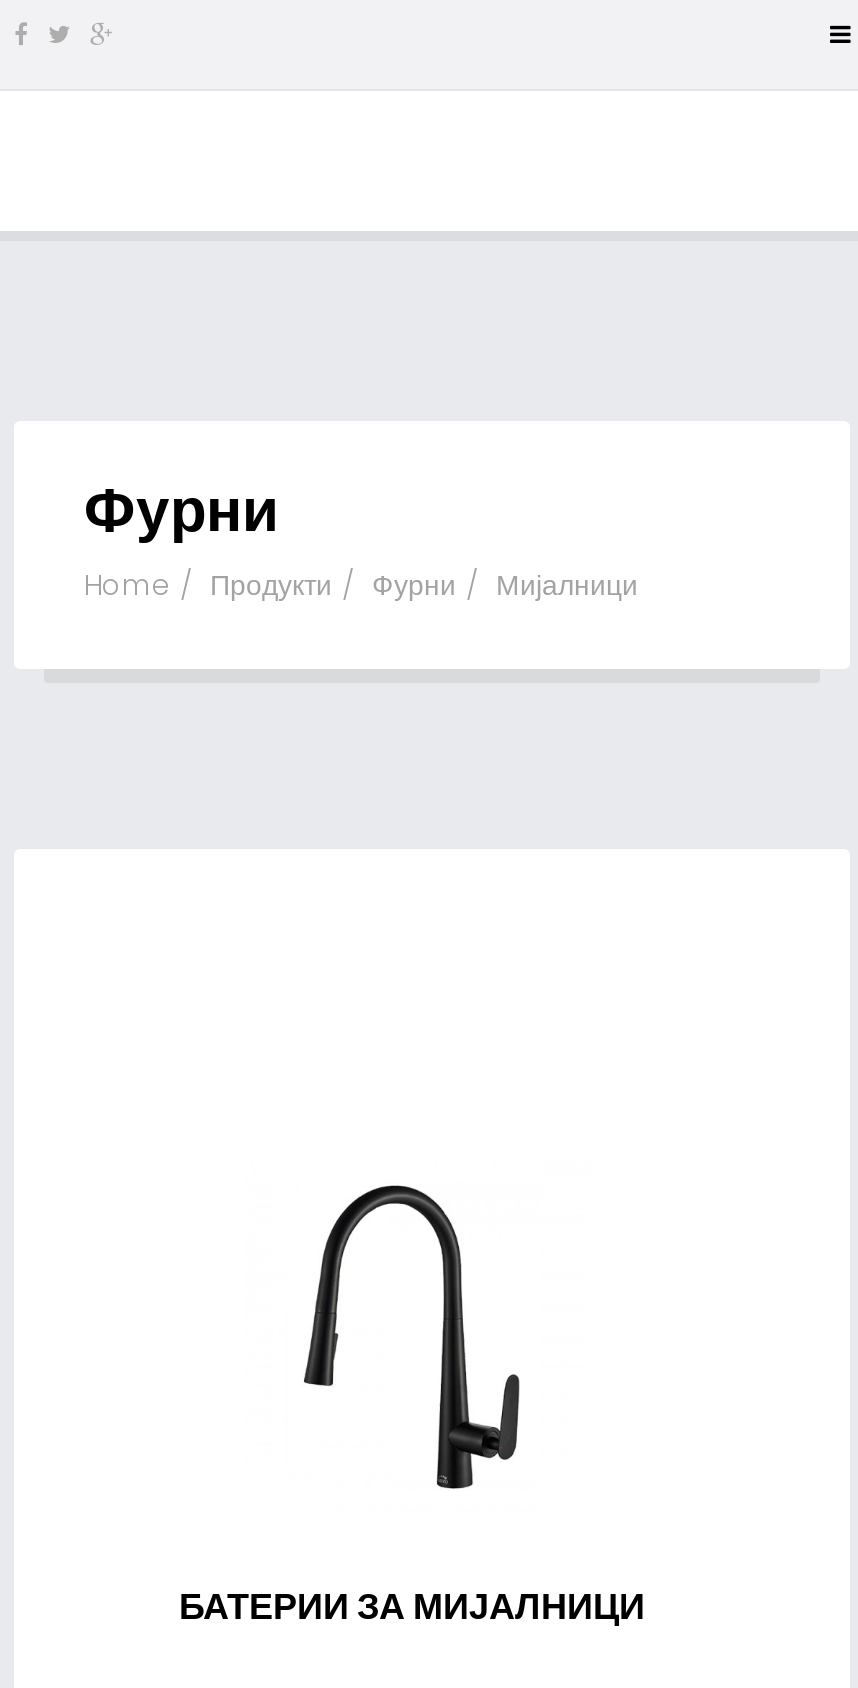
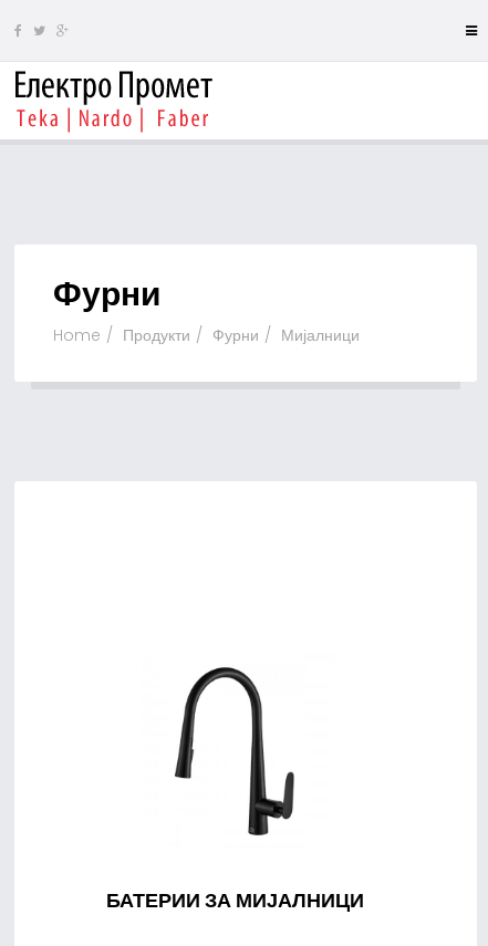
none -> [14,70,214,133] [image]

